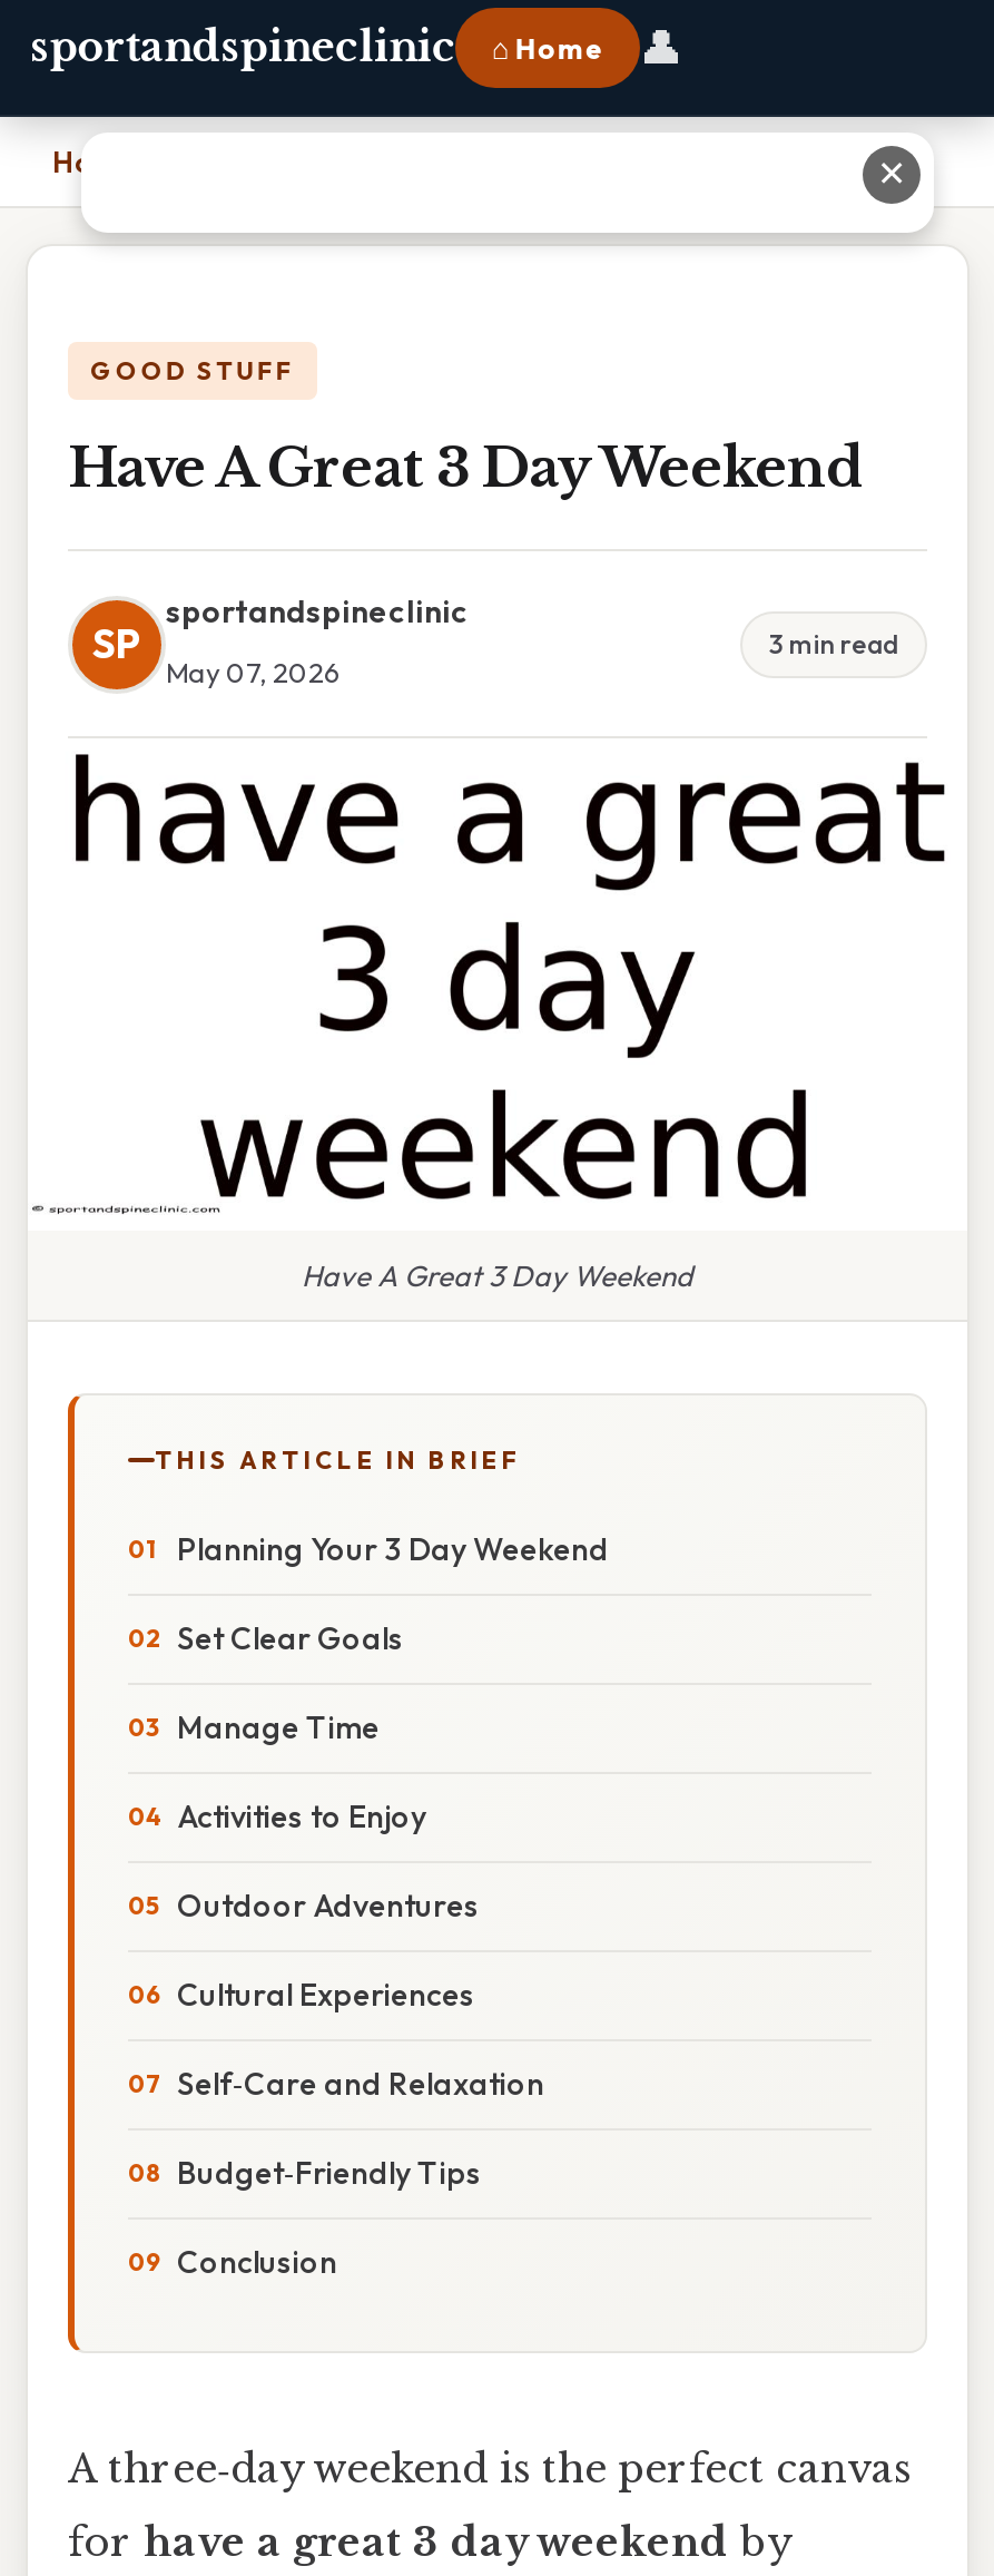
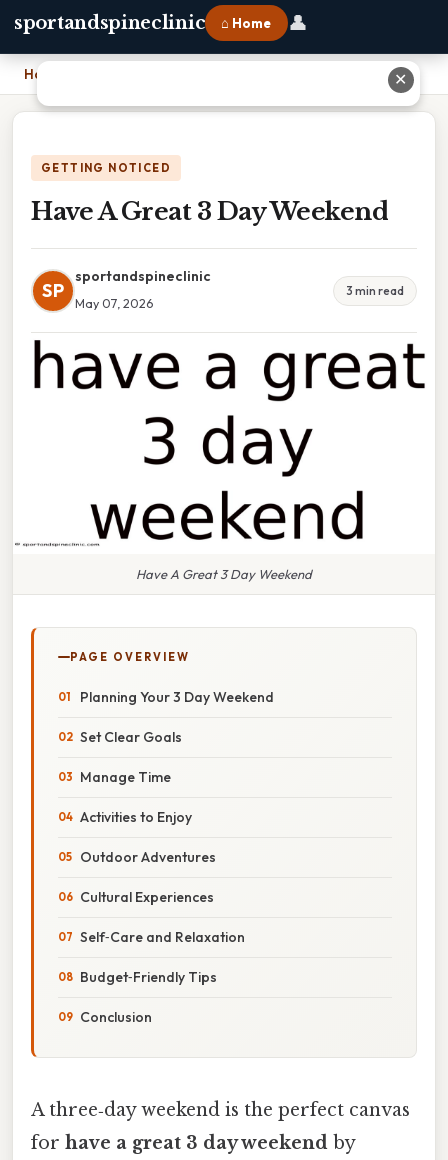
[90,355,295,386] GOOD STUFF -> [41,161,171,175] GETTING NOTICED
[155,1444,522,1475] THIS ARTICLE IN BRIEF -> [70,650,190,664] PAGE OVERVIEW

